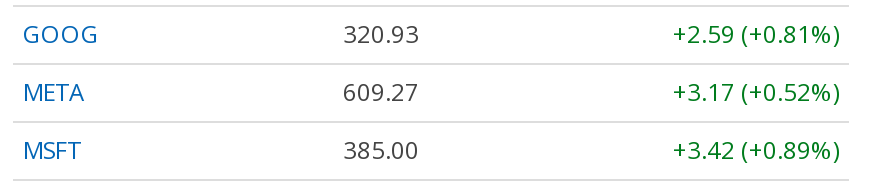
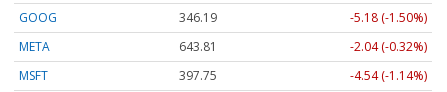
[343,16,419,50] 320.93 -> [179,8,217,25] 346.19
[673,16,839,50] +2.59 (+0.81%) -> [350,8,427,25] -5.18 (-1.50%)
[343,74,419,108] 609.27 -> [179,37,217,54] 643.81
[673,74,839,108] +3.17 (+0.52%) -> [350,37,427,54] -2.04 (-0.32%)
[343,132,419,166] 385.00 -> [179,66,217,83] 397.75
[673,132,839,166] +3.42 (+0.89%) -> [350,66,427,83] -4.54 (-1.14%)

